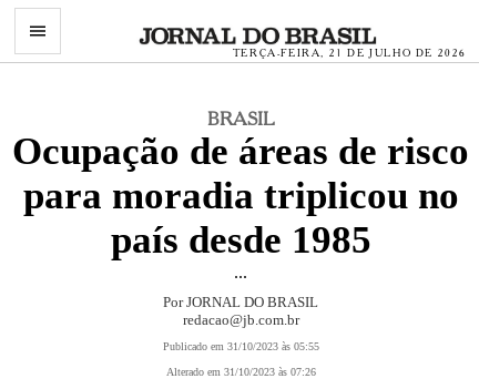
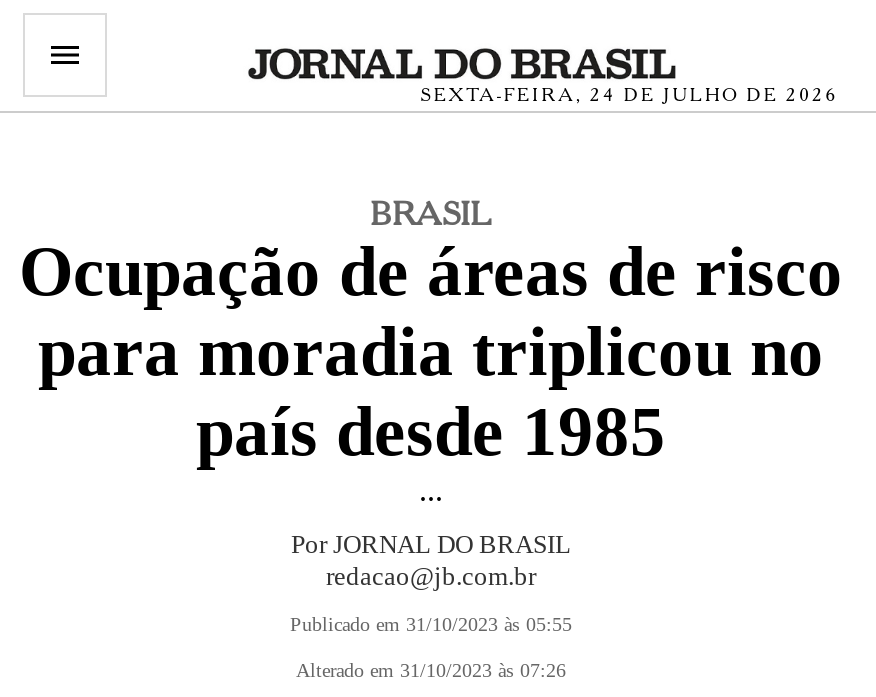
[233,47,467,59] TERÇA-FEIRA, 21 DE JULHO DE 2026 -> [421,83,839,105] SEXTA-FEIRA, 24 DE JULHO DE 2026

